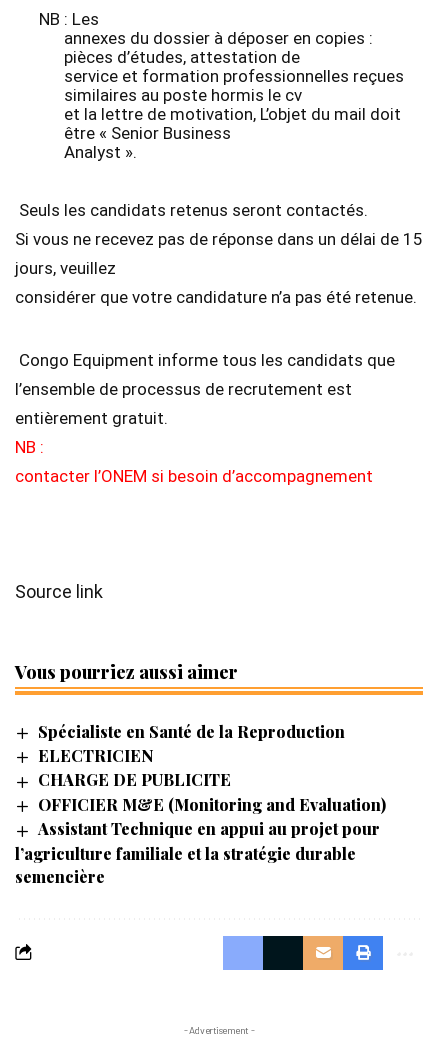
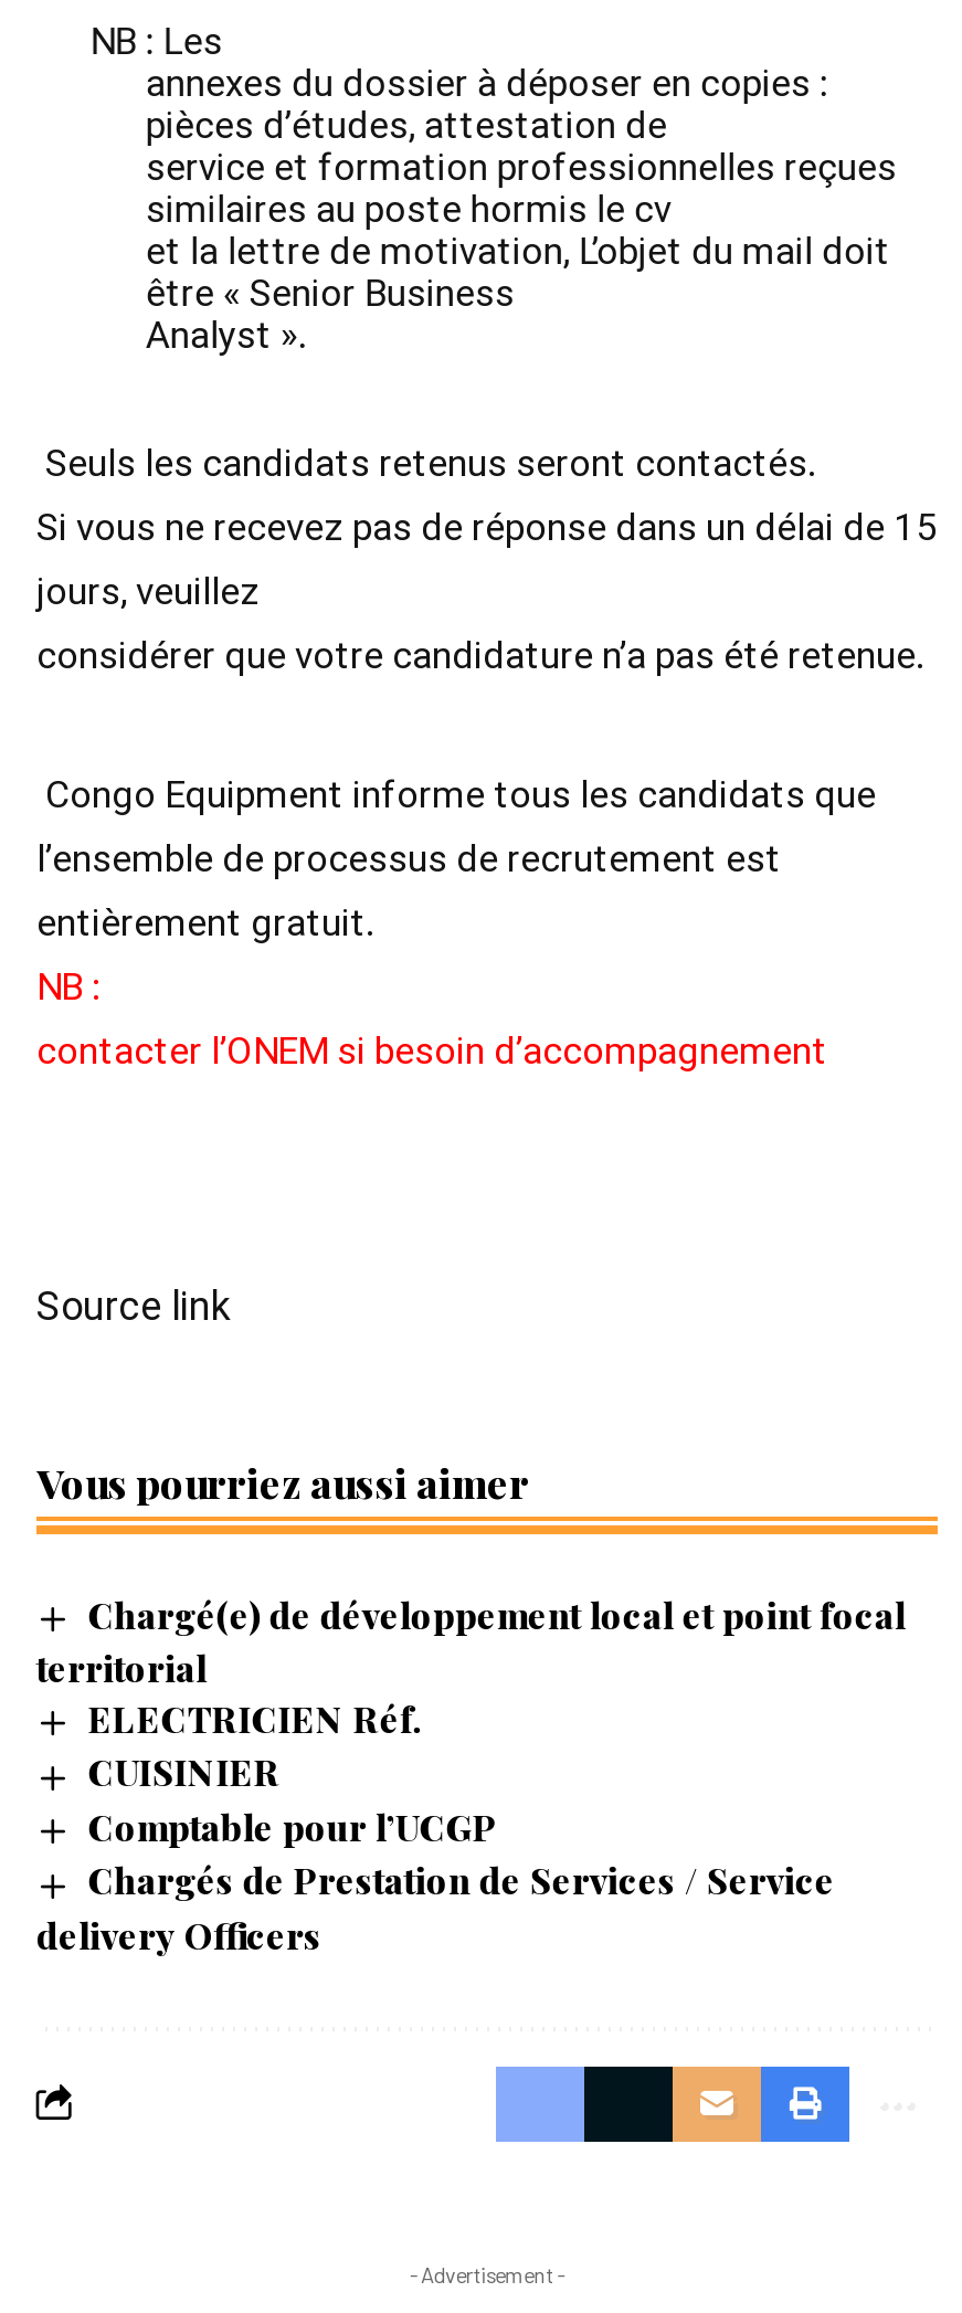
[15,721,386,886] Spécialiste en Santé de la Reproduction | ELECTRICIEN | CHARGE DE PUBLICITE | OFFICIER M&E (Monitoring and Evaluation) | Assistant Technique en appui au projet pour | l’agriculture familiale et la stratégie durable | semencière -> [36,1591,905,1957] Chargé(e) de développement local et point focal | territorial | ELECTRICIEN Réf. | CUISINIER | Comptable pour l’UCGP | Chargés de Prestation de Services / Service | delivery Officers

